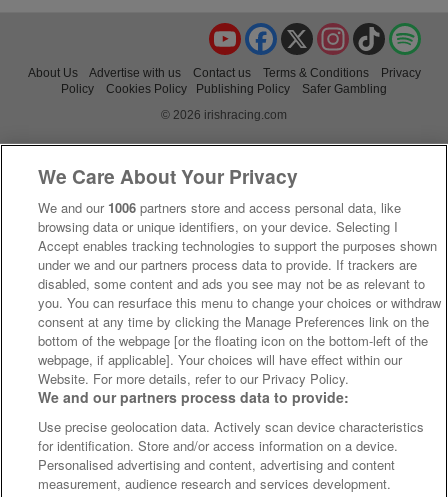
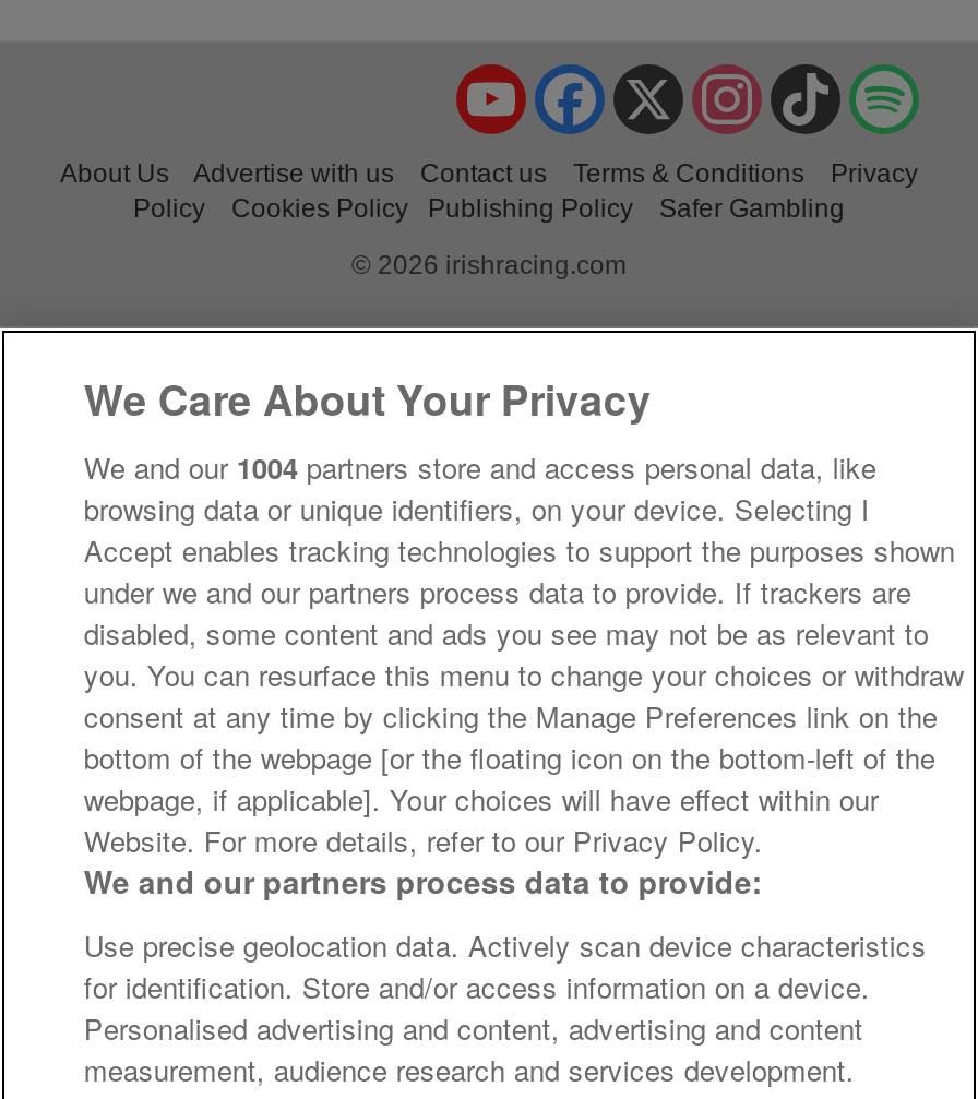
[38,198,401,217] We and our 1006 partners store and access personal data, like -> [84,446,876,488] We and our 1004 partners store and access personal data, like

